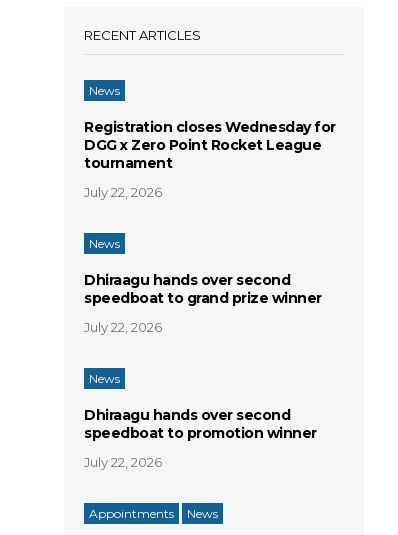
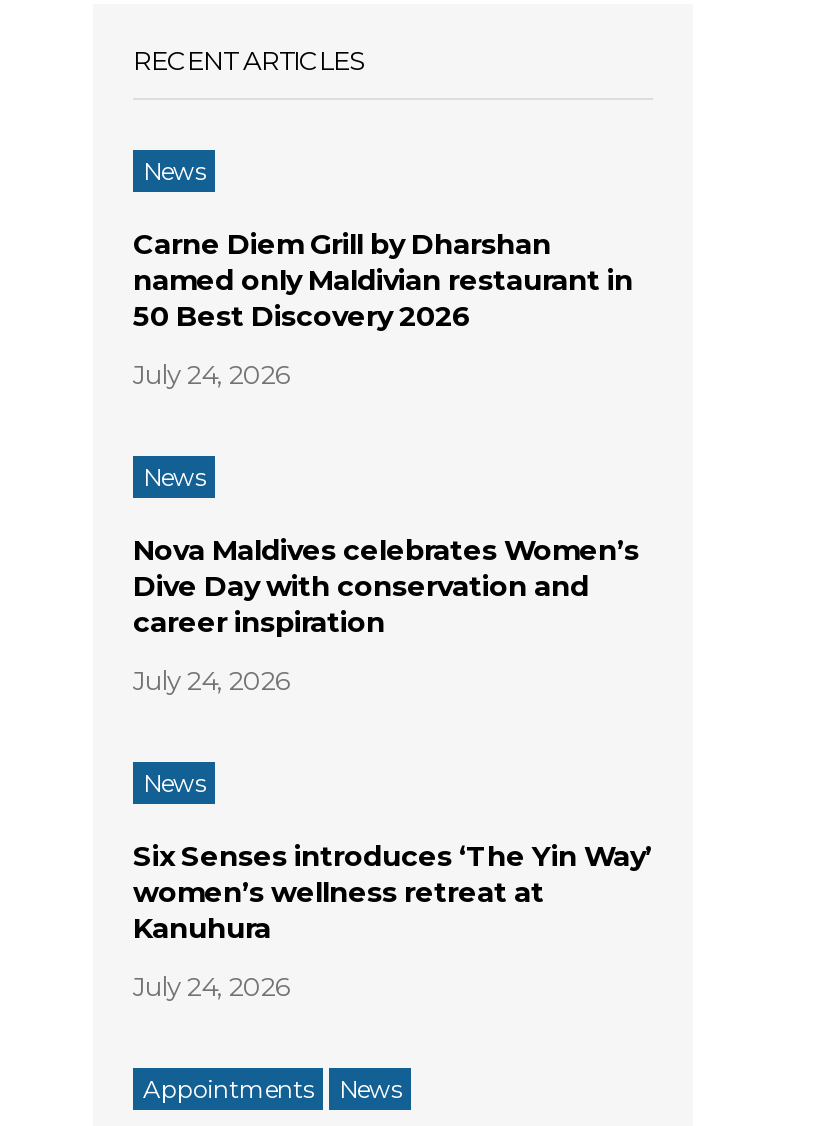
[84,118,335,172] Registration closes Wednesday for | DGG x Zero Point Rocket League | tournament -> [133,225,633,333] Carne Diem Grill by Dharshan | named only Maldivian restaurant in | 50 Best Discovery 2026
[84,184,162,200] July 22, 2026 -> [133,357,291,389] July 24, 2026
[84,271,321,307] Dhiraagu hands over second | speedboat to grand prize winner -> [133,531,639,639] Nova Maldives celebrates Women’s | Dive Day with conservation and | career inspiration
[84,319,162,335] July 22, 2026 -> [133,663,291,695] July 24, 2026
[84,406,316,442] Dhiraagu hands over second | speedboat to promotion winner -> [133,837,652,945] Six Senses introduces ‘The Yin Way’ | women’s wellness retreat at | Kanuhura
[84,454,162,470] July 22, 2026 -> [133,969,291,1001] July 24, 2026

